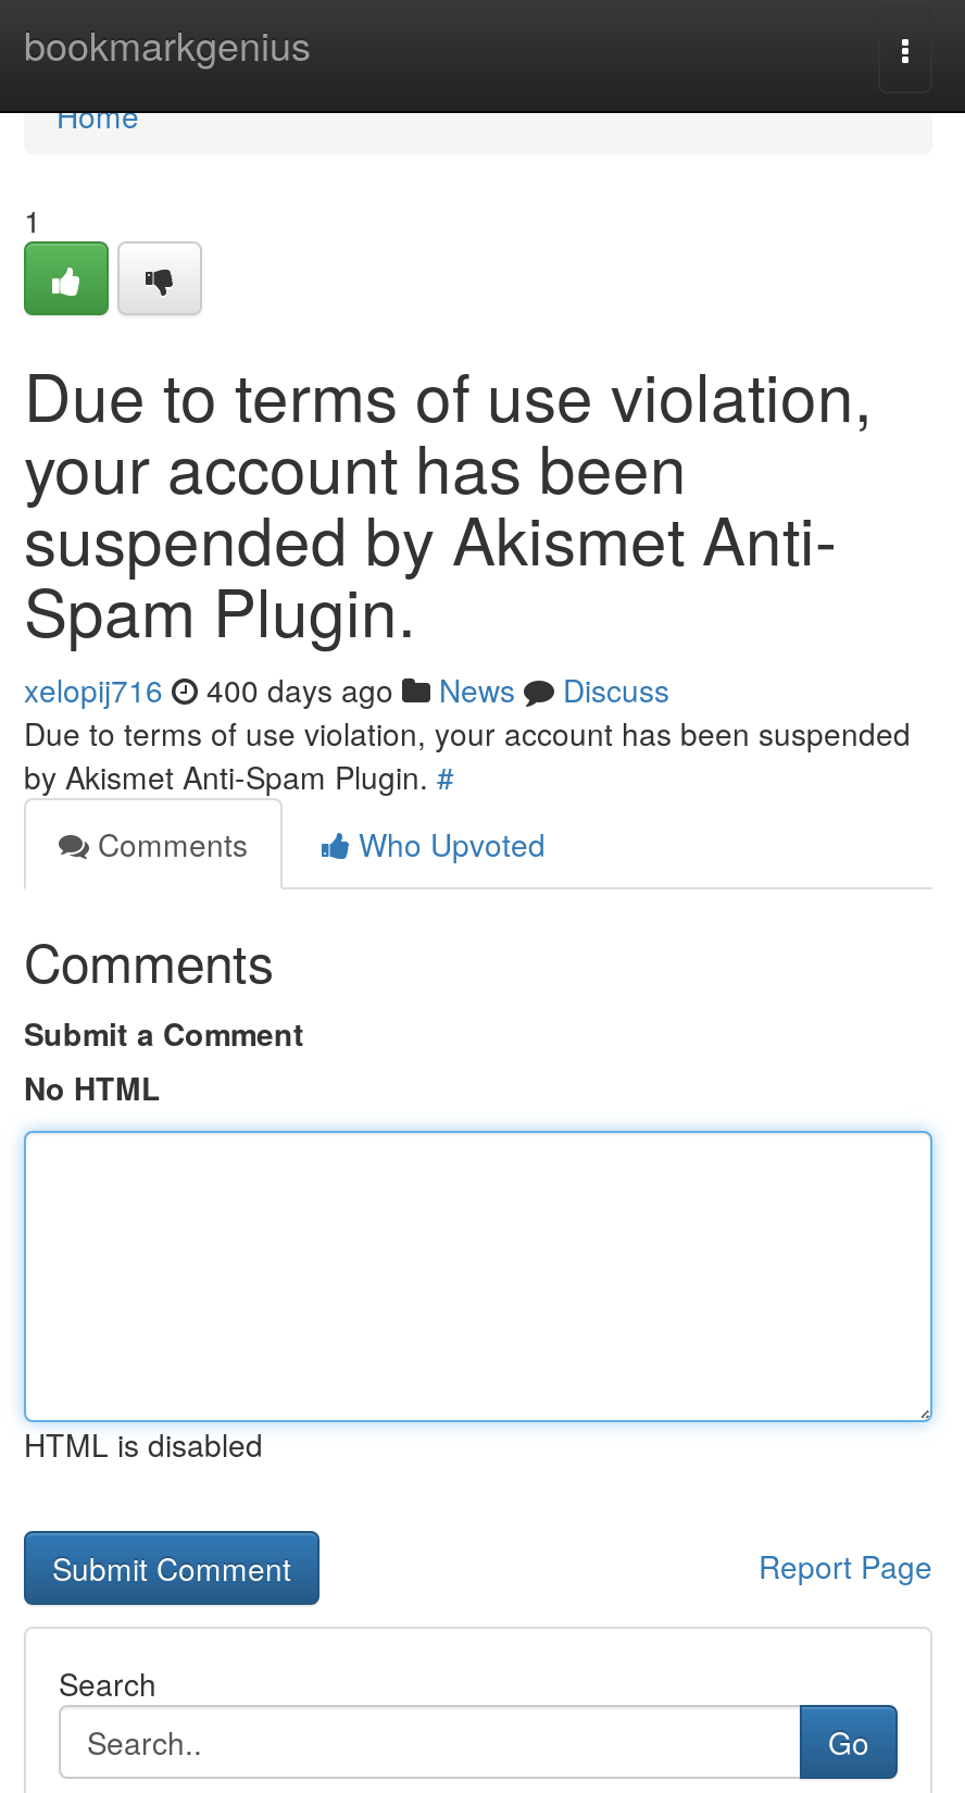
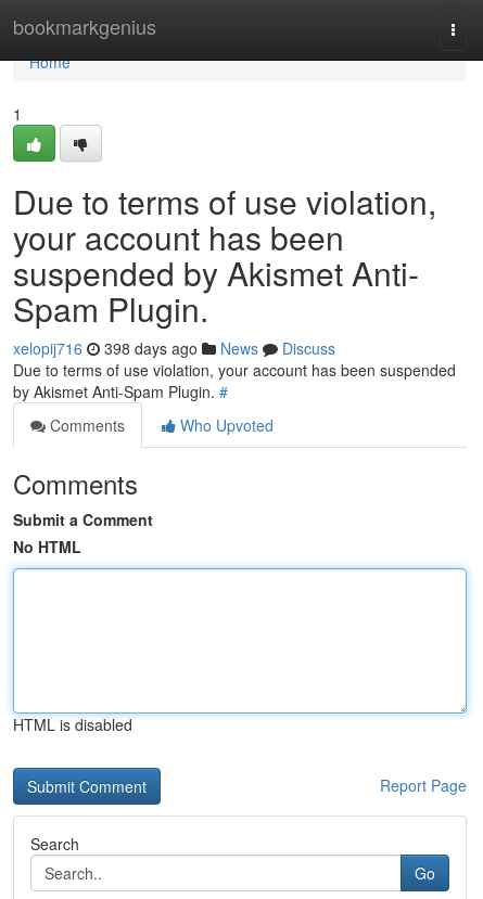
[24,668,669,711] xelopij716 400 days ago News Discuss -> [13,337,335,359] xelopij716 398 days ago News Discuss

